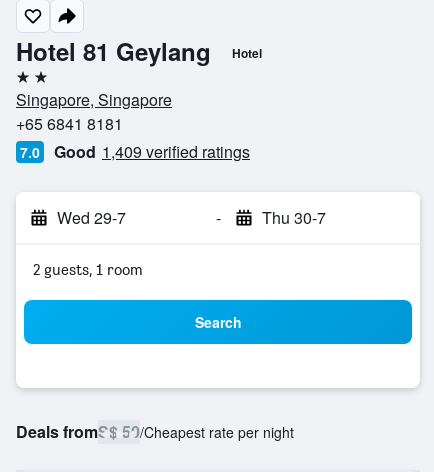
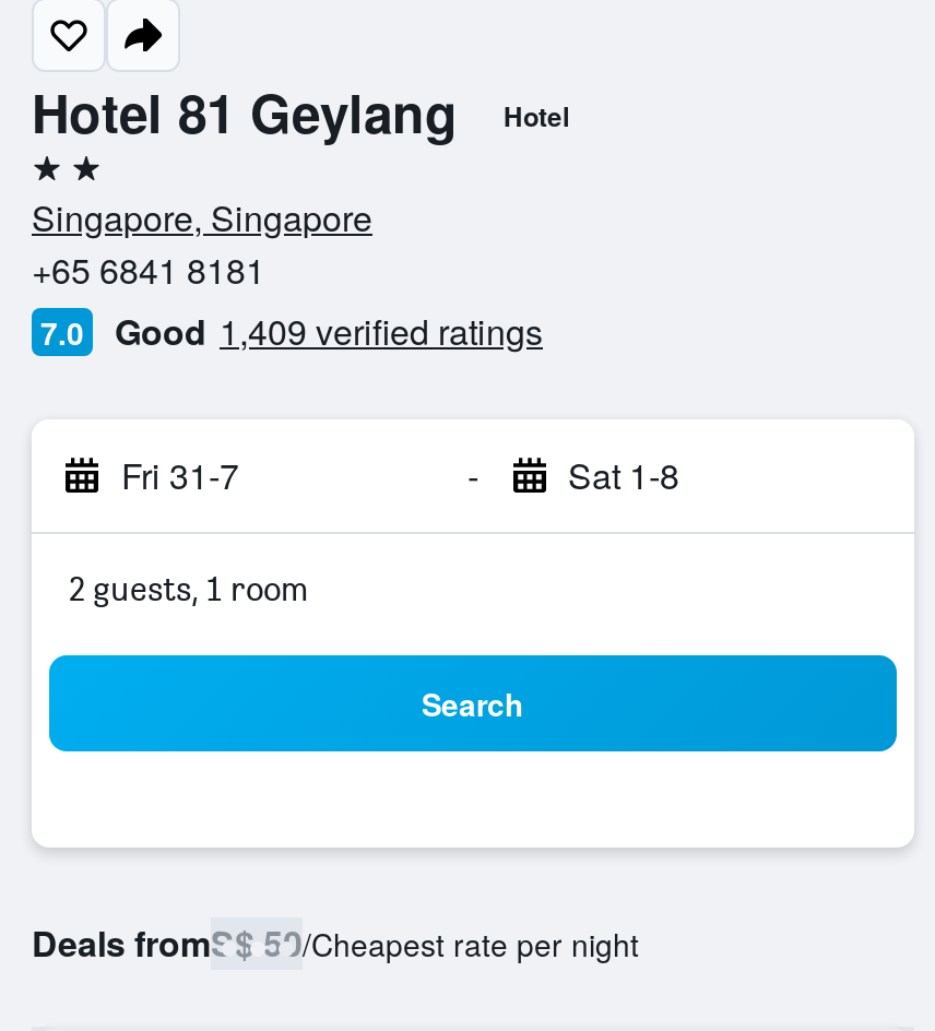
[57,206,126,229] Wed 29-7 -> [121,450,239,500] Fri 31-7
[261,206,325,229] Thu 30-7 -> [568,450,679,500] Sat 1-8

